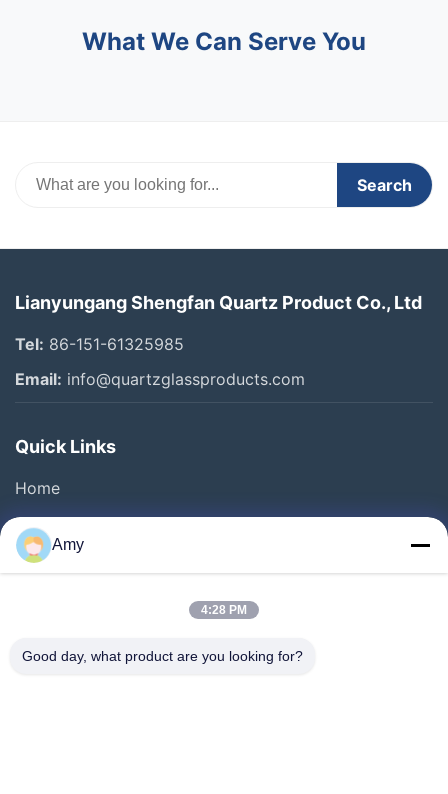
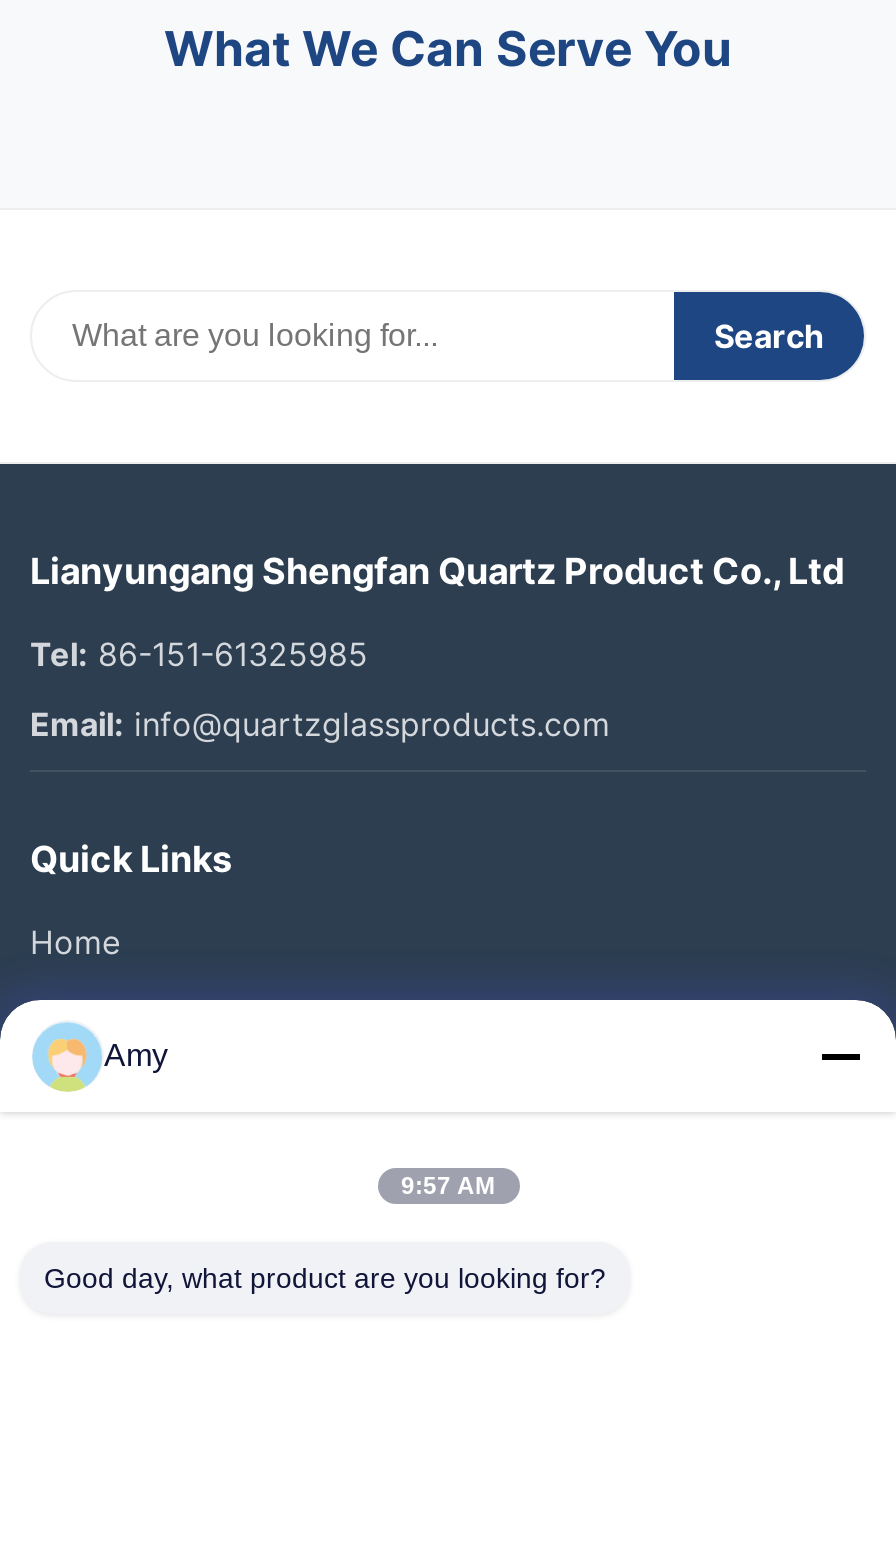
[201,603,247,617] 4:28 PM -> [401,1172,495,1200] 9:57 AM

